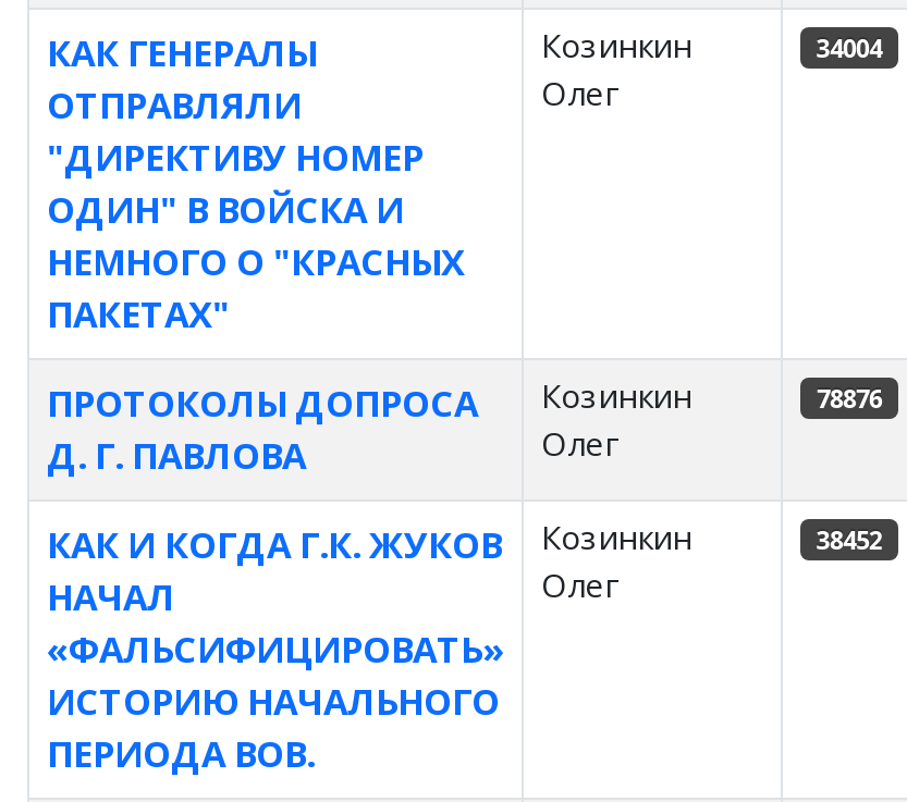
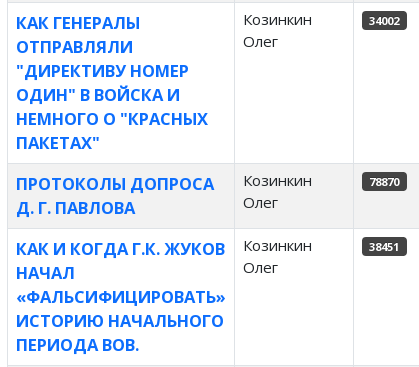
[816,32,882,64] 34004 -> [369,13,399,28] 34002
[816,382,882,415] 78876 -> [369,174,399,189] 78870
[816,524,882,556] 38452 -> [369,239,399,254] 38451

